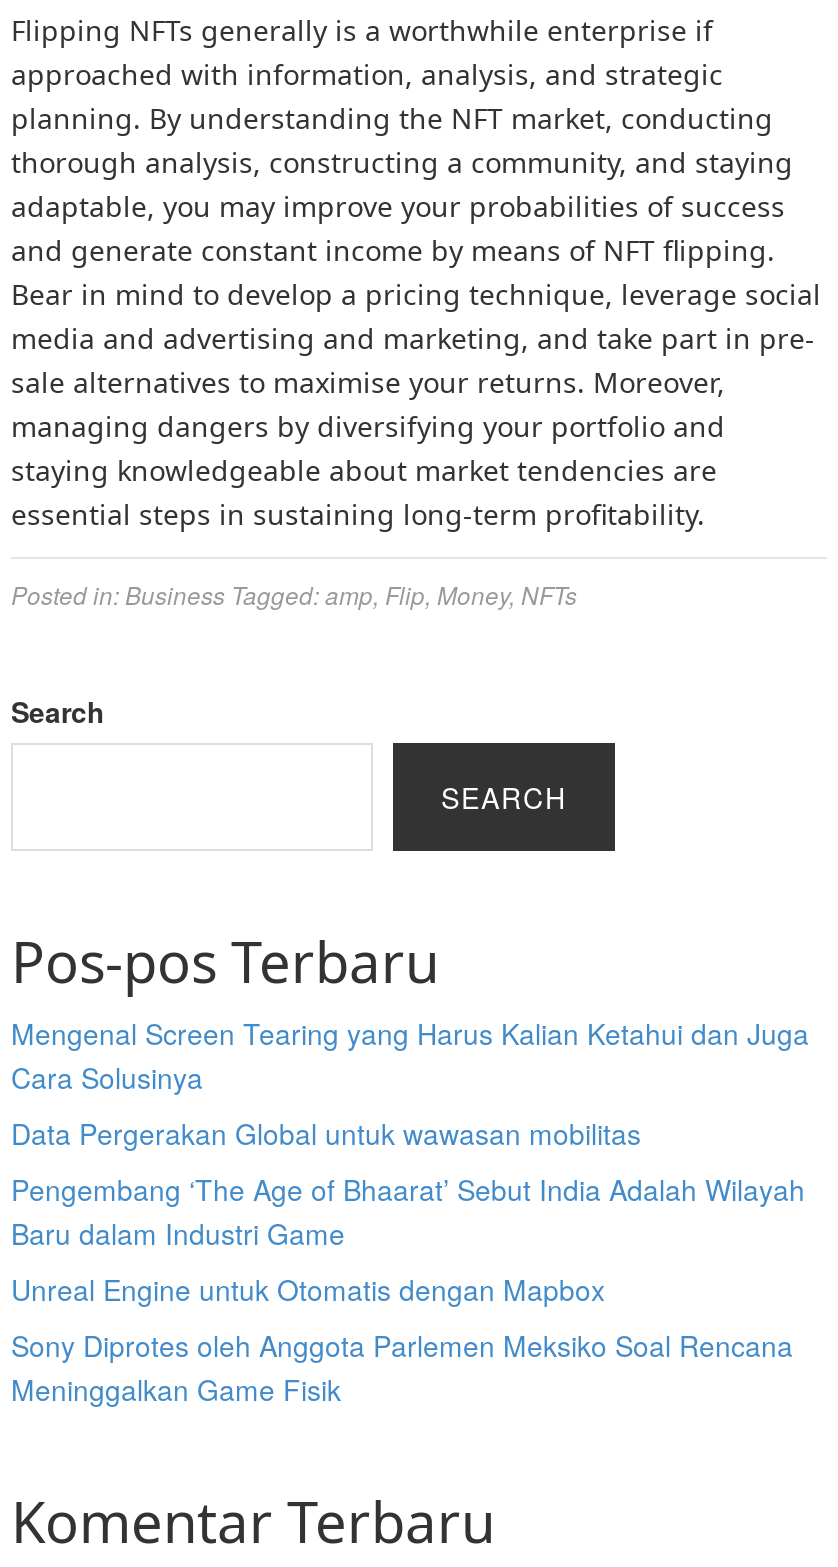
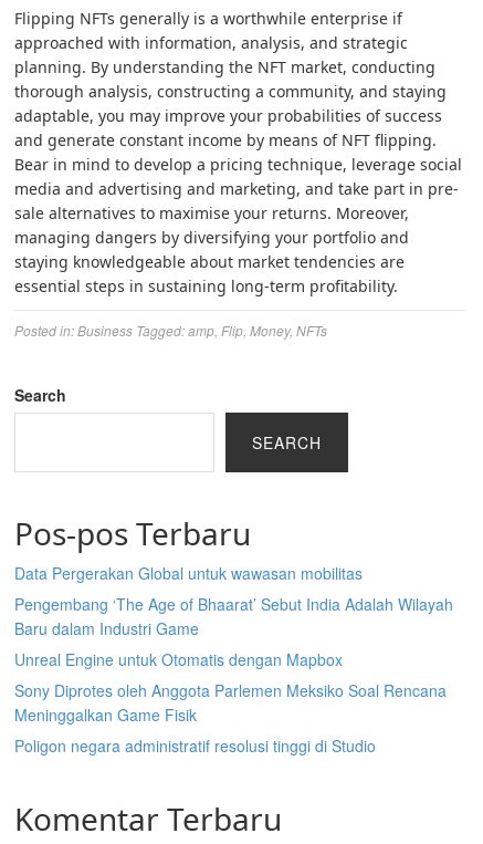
[11,1013,809,1097] Mengenal Screen Tearing yang Harus Kalian Ketahui dan Juga | Cara Solusinya -> none
moved [11,1113,805,1409] -> [14,562,453,726]: Data Pergerakan Global untuk wawasan mobilitas | Pengembang ‘The Age of Bhaarat’ Sebut India Adalah Wilayah | Baru dalam Industri Game | Unreal Engine untuk Otomatis dengan Mapbox | Sony Diprotes oleh Anggota Parlemen Meksiko Soal Rencana | Meninggalkan Game Fisik
none -> [14,734,376,757] Poligon negara administratif resolusi tinggi di Studio

